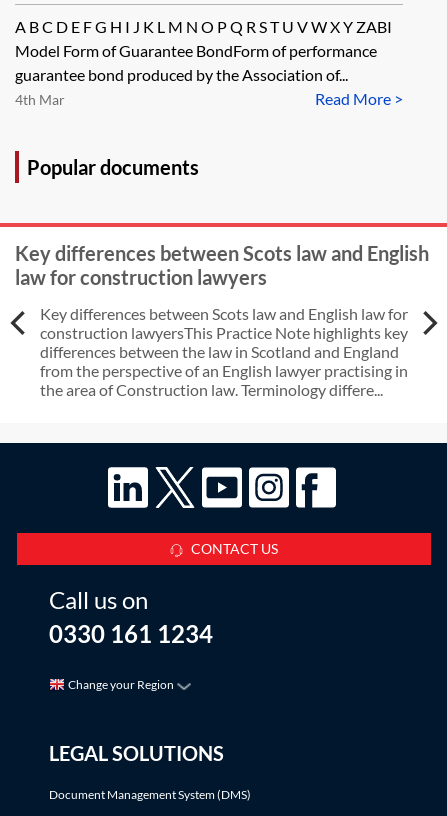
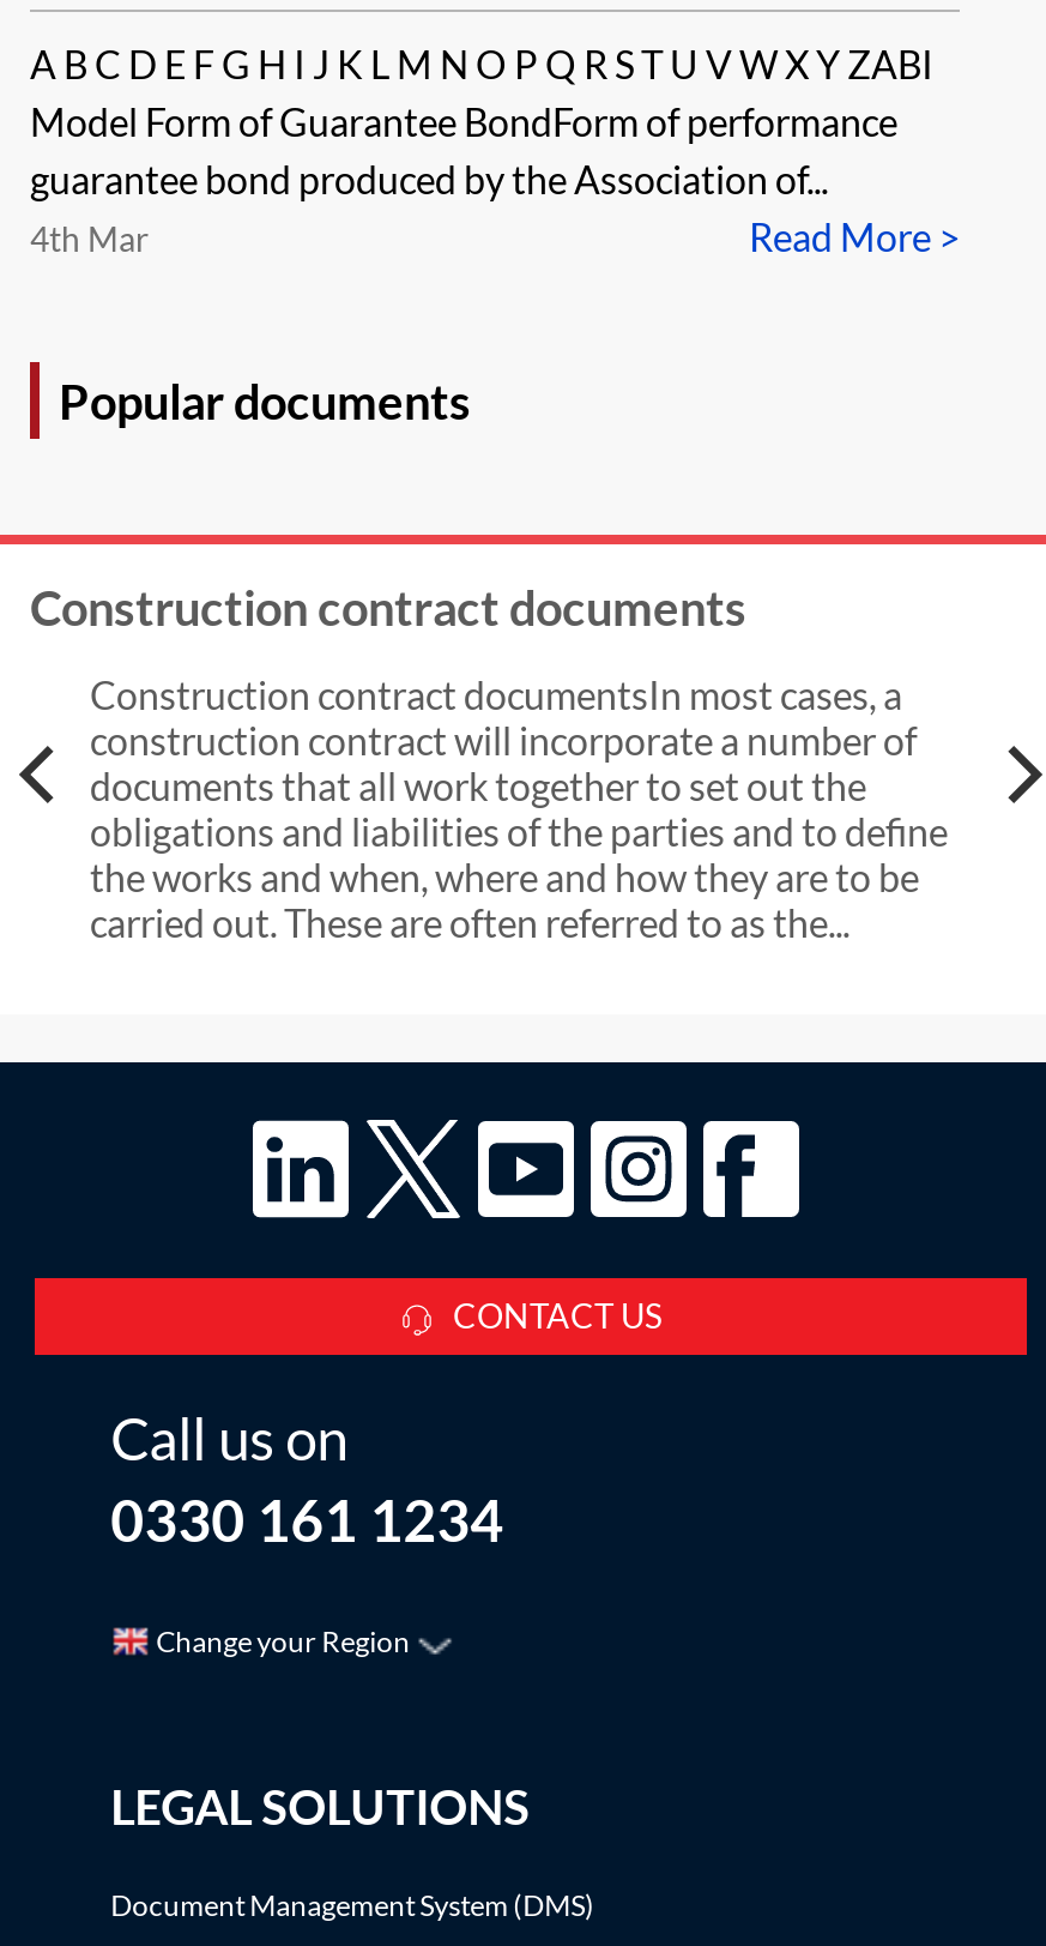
[15,241,429,289] Key differences between Scots law and English | law for construction lawyers -> [30,578,746,636] Construction contract documents
[40,304,408,399] Key differences between Scots law and English law for | construction lawyersThis Practice Note highlights key | differences between the law in Scotland and England | from the perspective of an English lawyer practising in | the area of Construction law. Terminology differe... -> [90,672,948,945] Construction contract documentsIn most cases, a | construction contract will incorporate a number of | documents that all work together to set out the | obligations and liabilities of the parties and to define | the works and when, where and how they are to be | carried out. These are often referred to as the...

